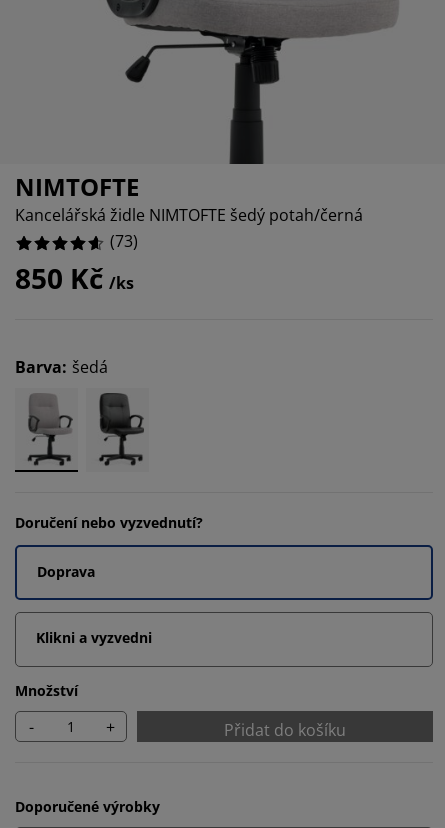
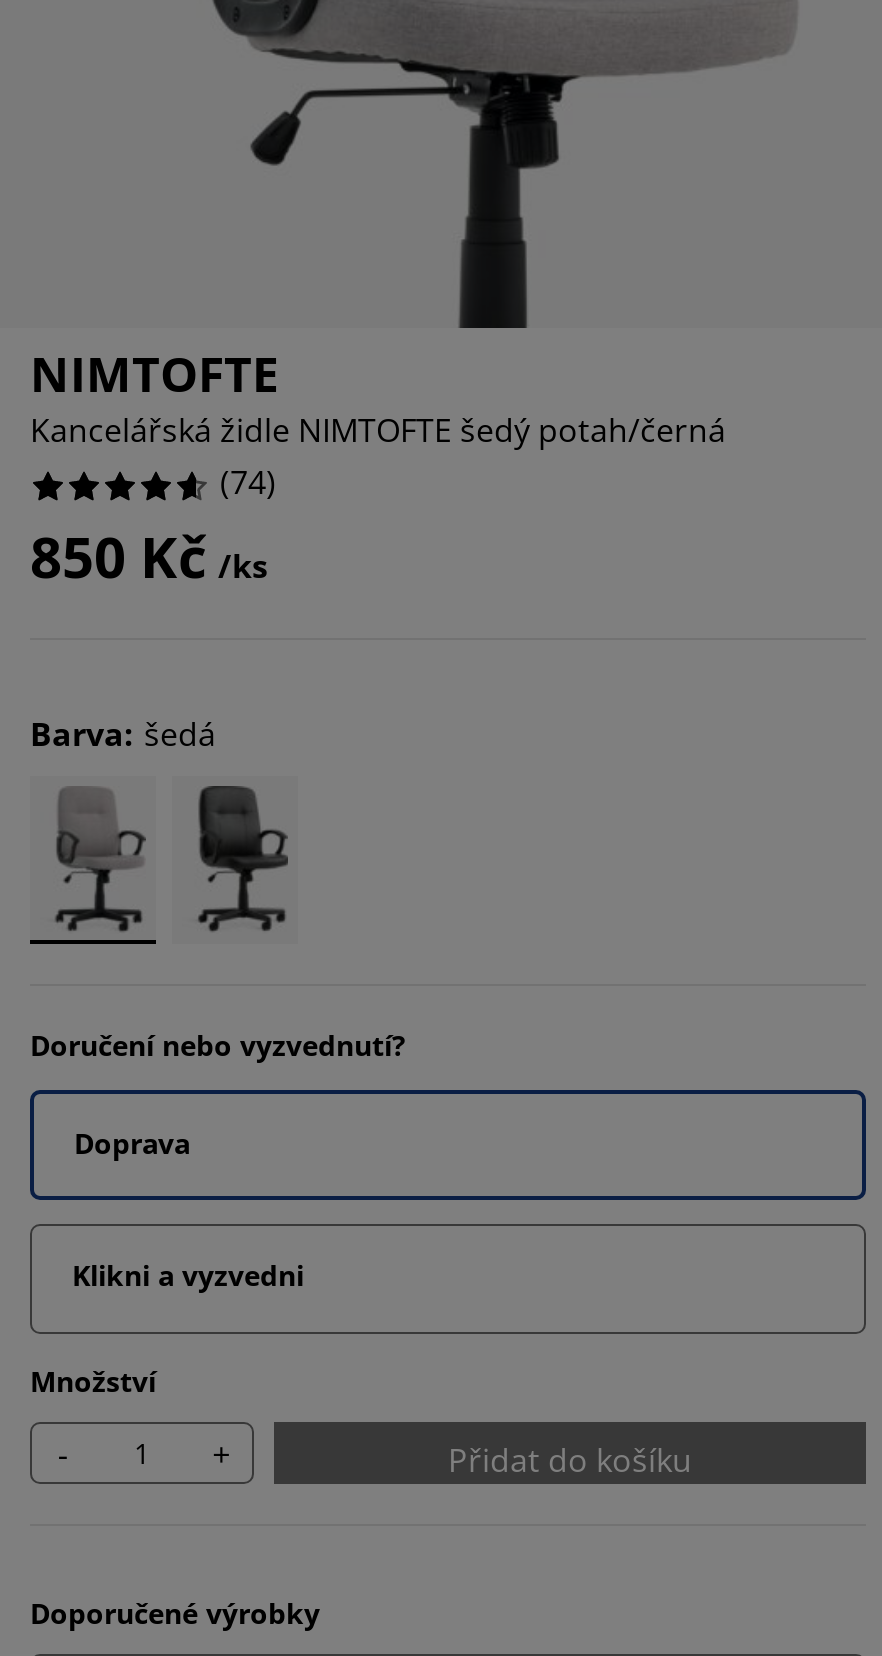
[110,230,138,252] (73) -> [220,460,276,504] (74)

